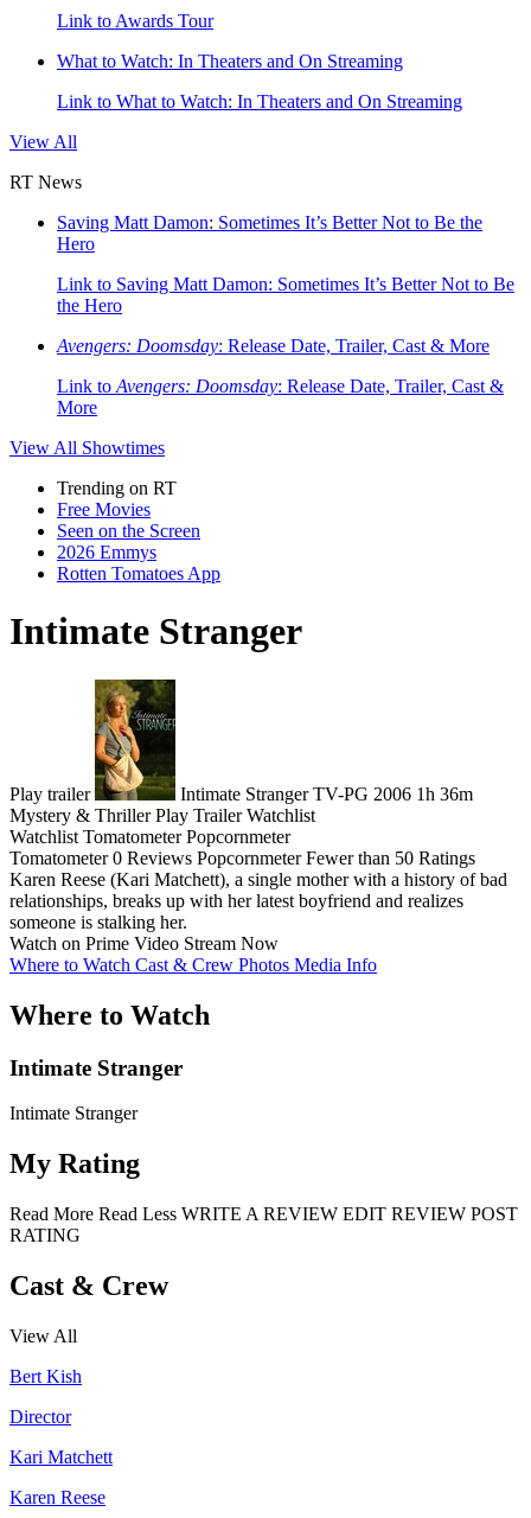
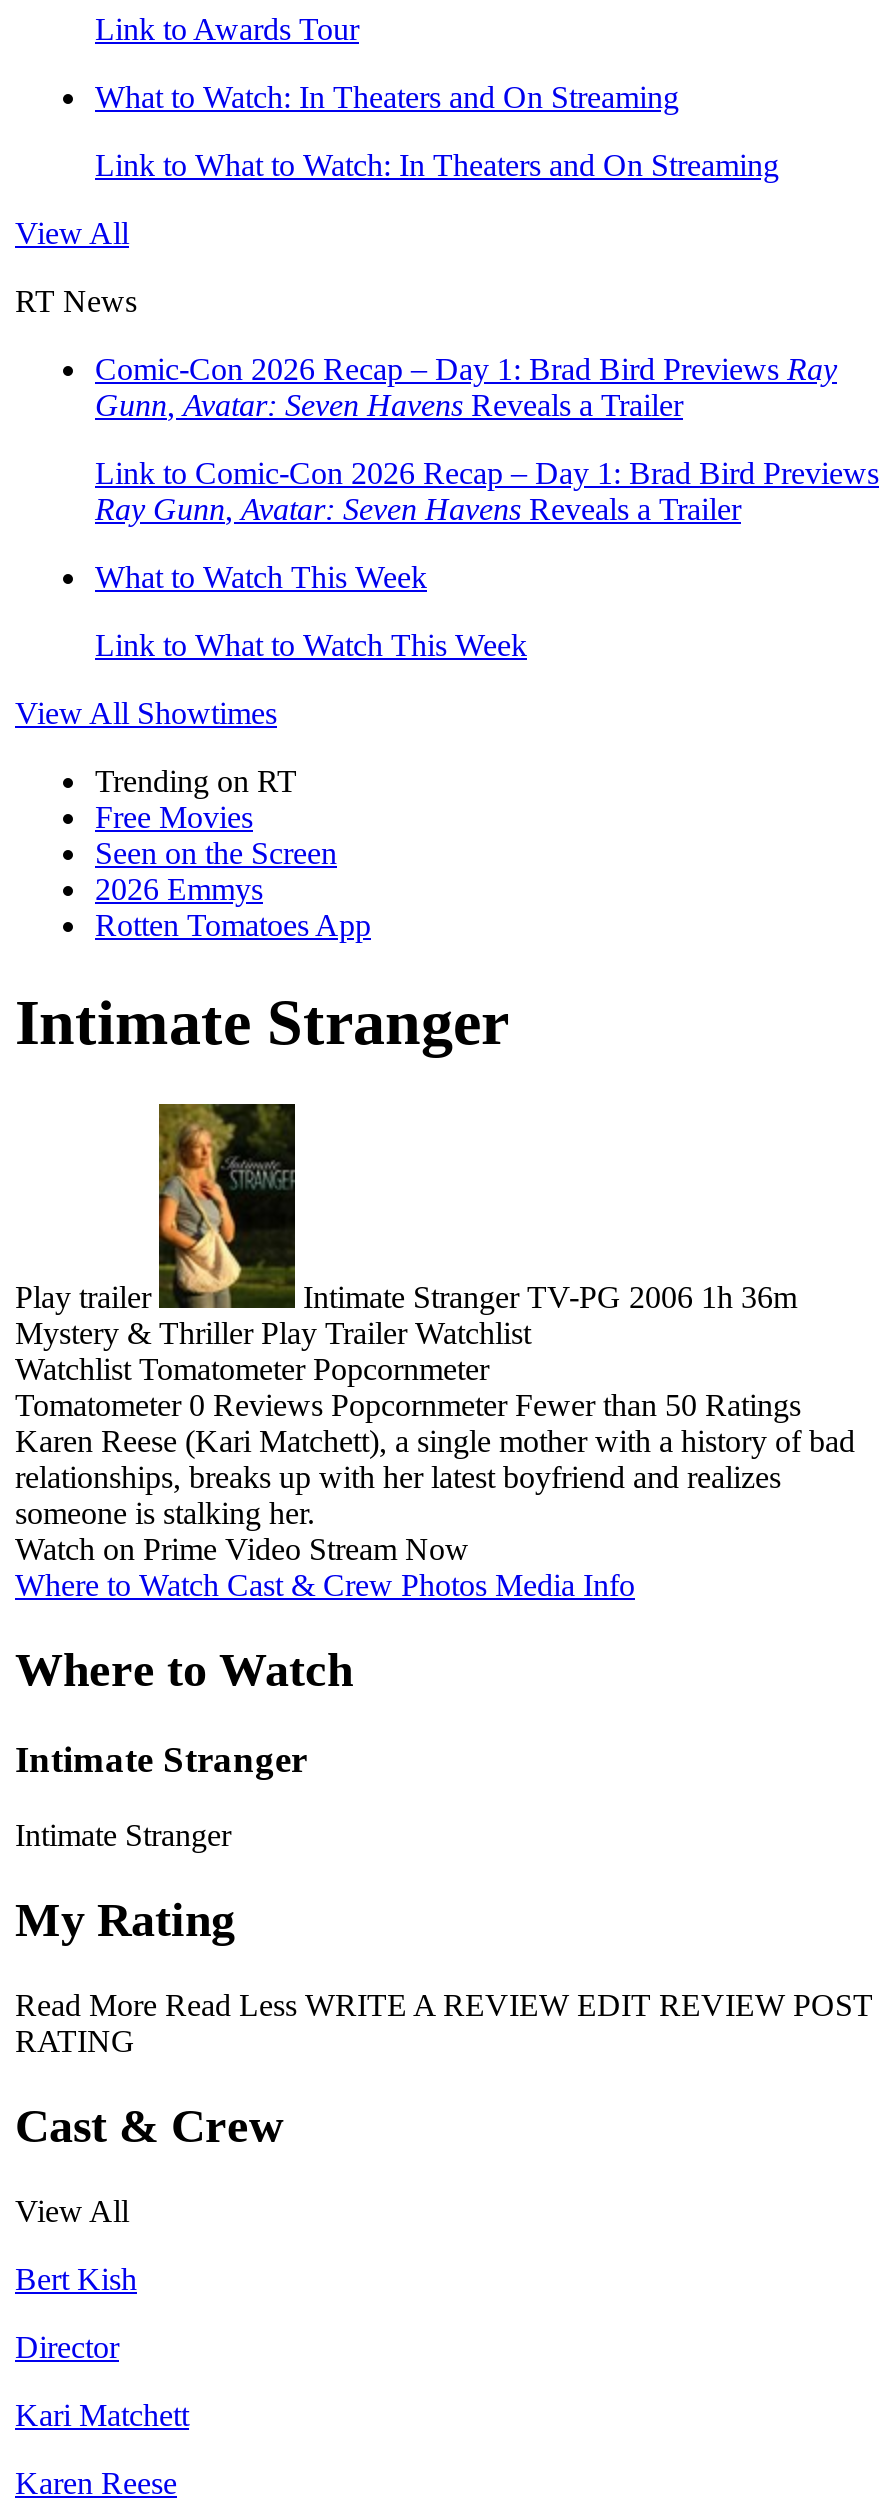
[57,212,482,254] Saving Matt Damon: Sometimes It’s Better Not to Be the | Hero -> [95,352,837,422] Comic-Con 2026 Recap – Day 1: Brad Bird Previews Ray | Gunn, Avatar: Seven Havens Reveals a Trailer
[57,274,514,315] Link to Saving Matt Damon: Sometimes It’s Better Not to Be | the Hero -> [95,456,879,526] Link to Comic-Con 2026 Recap – Day 1: Brad Bird Previews | Ray Gunn, Avatar: Seven Havens Reveals a Trailer
[57,336,490,356] Avengers: Doomsday: Release Date, Trailer, Cast & More -> [95,560,427,594] What to Watch This Week
[57,376,504,417] Link to Avengers: Doomsday: Release Date, Trailer, Cast & | More -> [95,628,527,662] Link to What to Watch This Week

